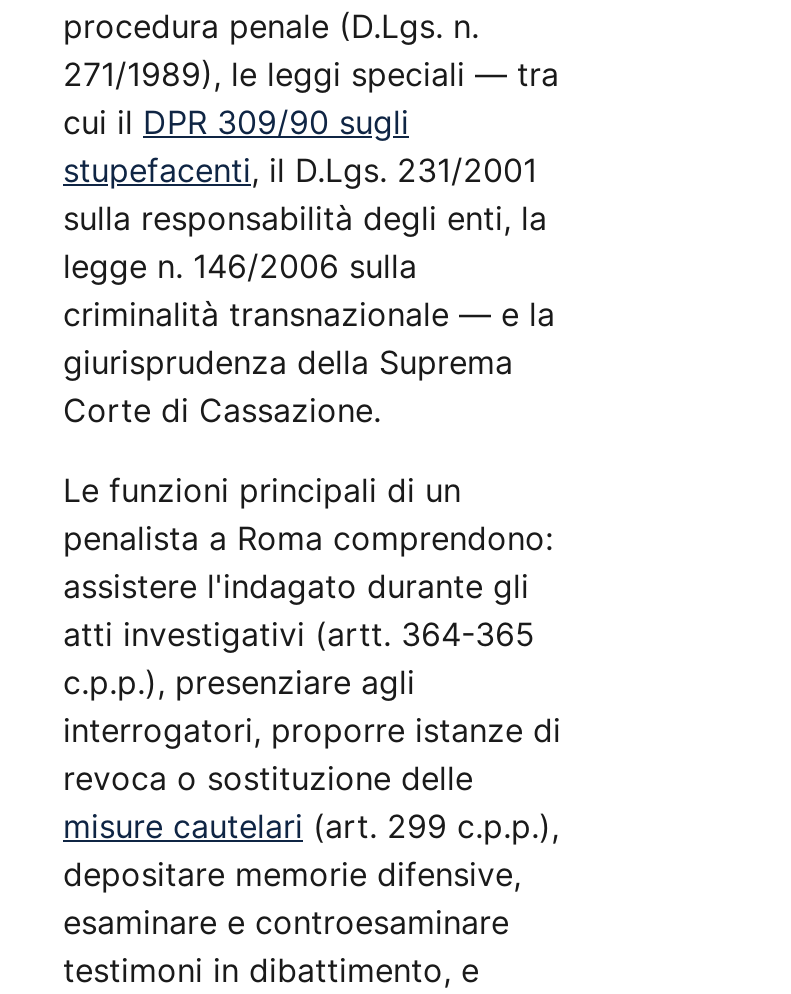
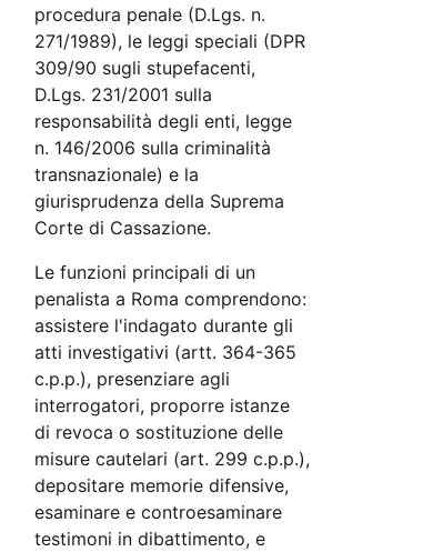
[63,54,559,334] 271/1989), le leggi speciali — tra | cui il DPR 309/90 sugli | stupefacenti, il D.Lgs. 231/2001 | sulla responsabilità degli enti, la | legge n. 146/2006 sulla | criminalità transnazionale — e la -> [34,30,305,185] 271/1989), le leggi speciali (DPR | 309/90 sugli stupefacenti, | D.Lgs. 231/2001 sulla | responsabilità degli enti, legge | n. 146/2006 sulla criminalità | transnazionale) e la

